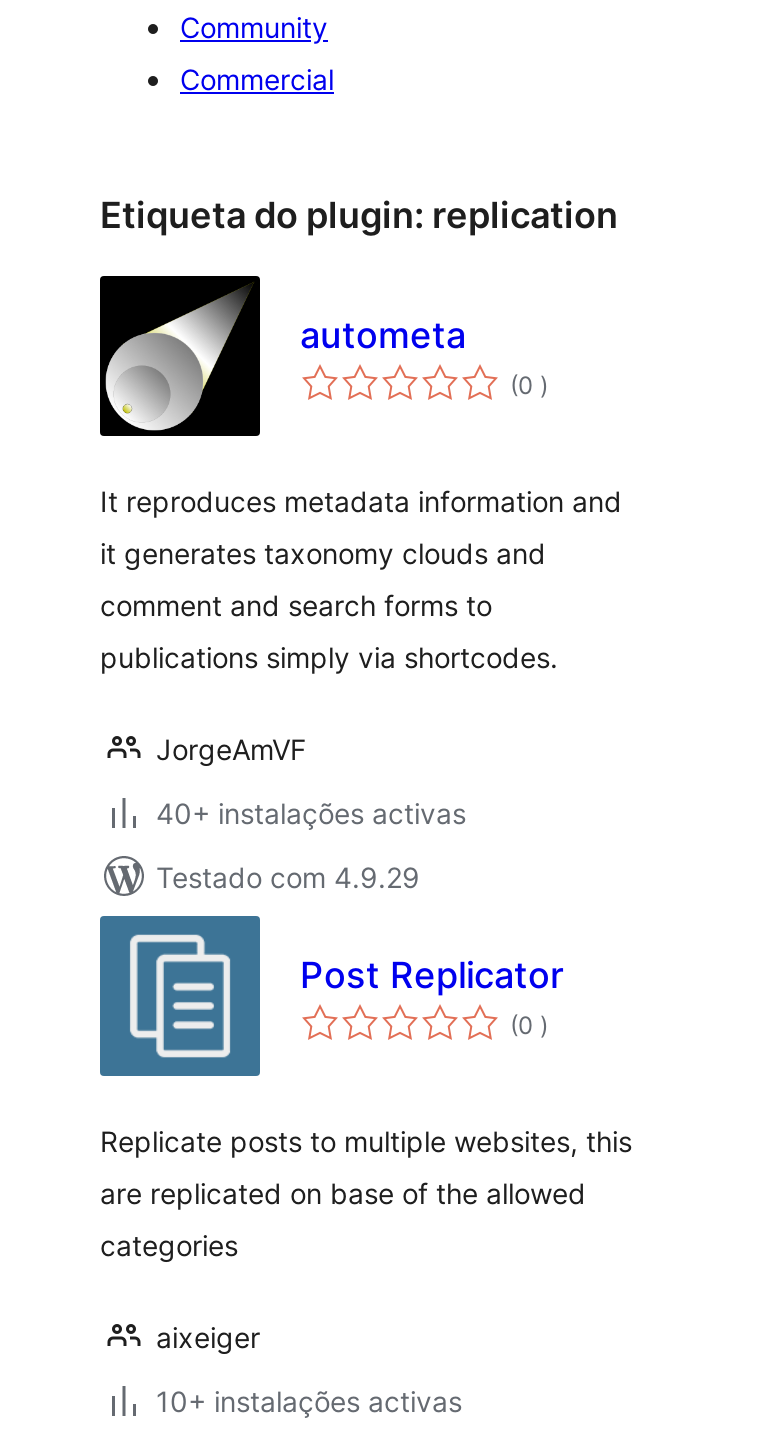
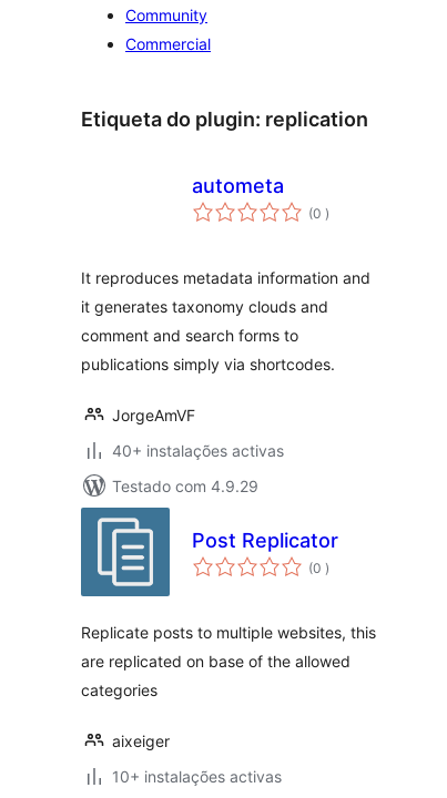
[98,274,262,438] [image] -> none

